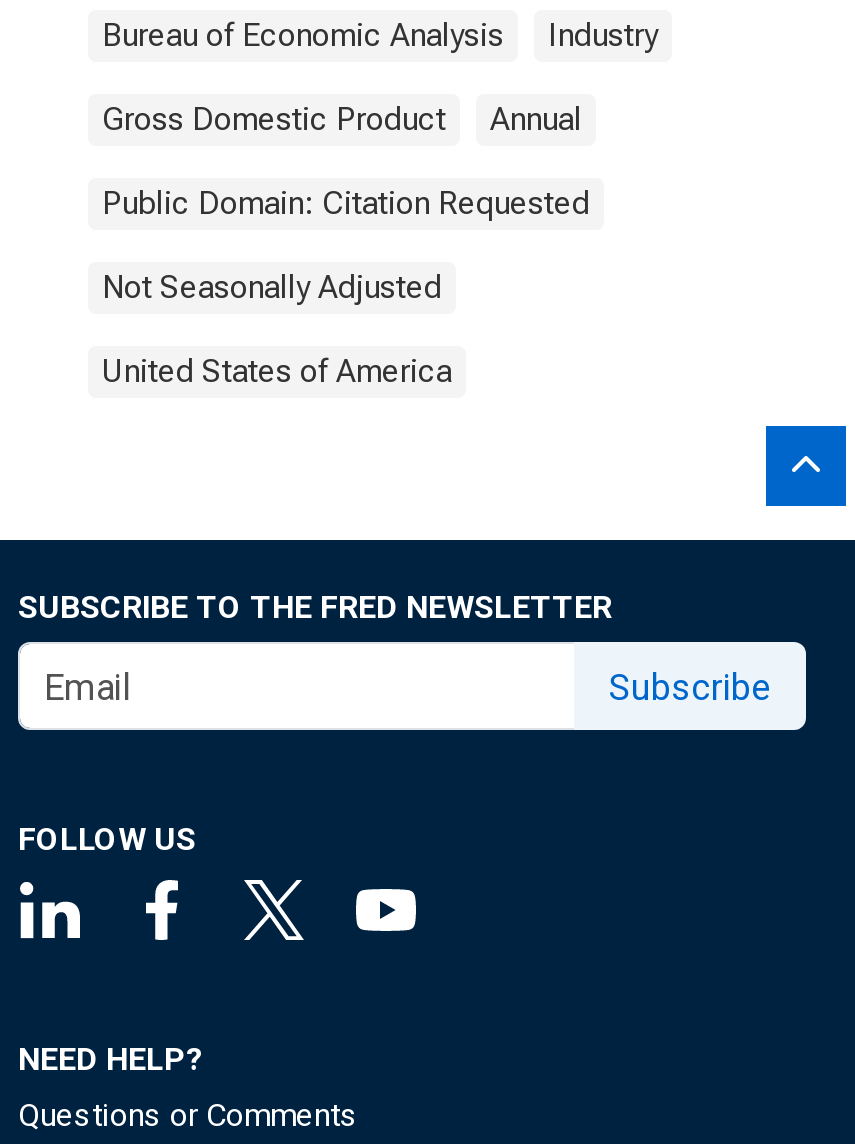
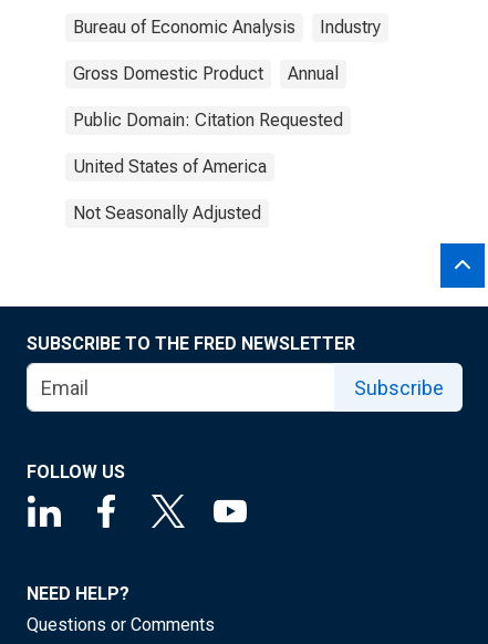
moved [102,268,442,306] -> [73,202,261,224]: Not Seasonally Adjusted
moved [102,352,452,390] -> [73,156,267,177]: United States of America

